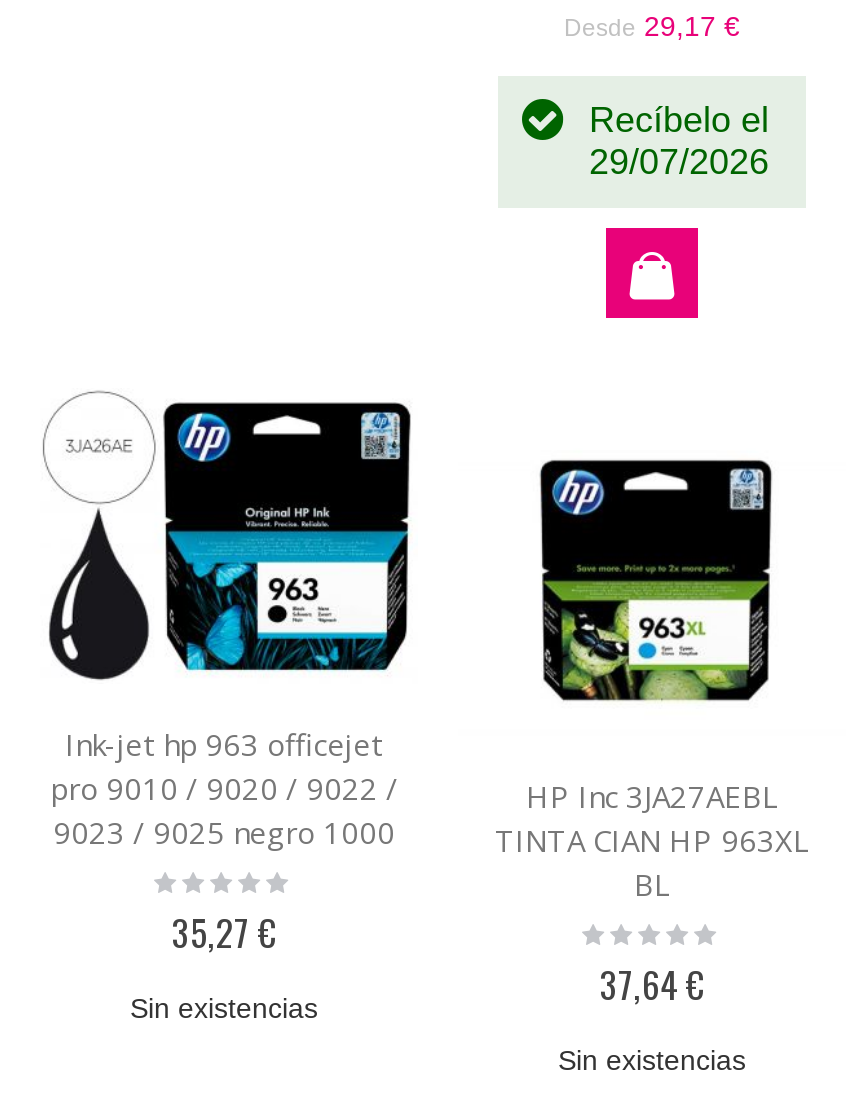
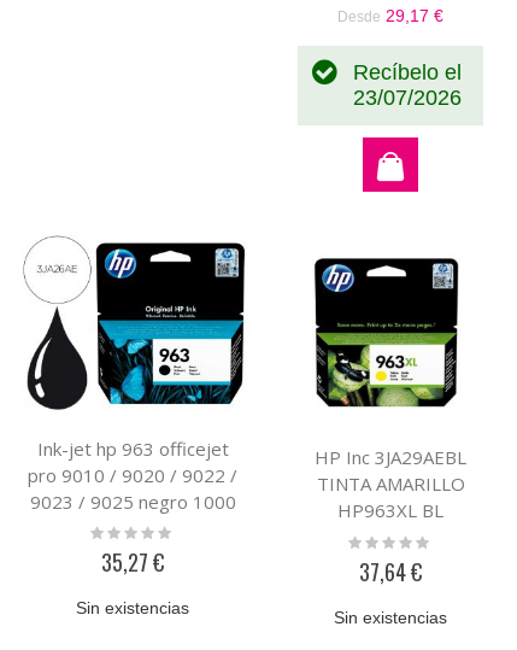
[589,141,769,181] 29/07/2026 -> [352,85,461,109] 23/07/2026
[495,428,809,903] [image] | HP Inc 3JA27AEBL | TINTA CIAN HP 963XL | BL -> [313,257,466,523] [image] | HP Inc 3JA29AEBL | TINTA AMARILLO | HP963XL BL

